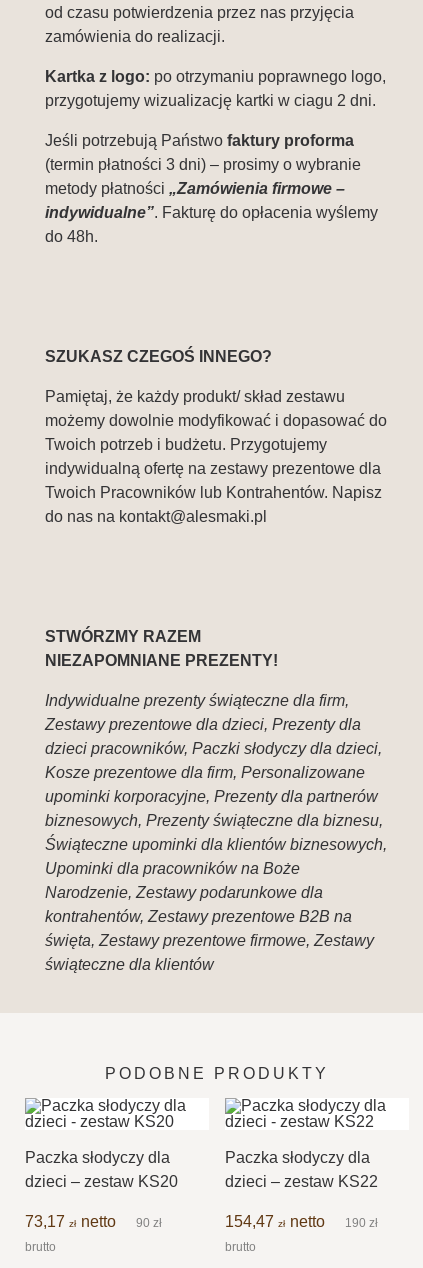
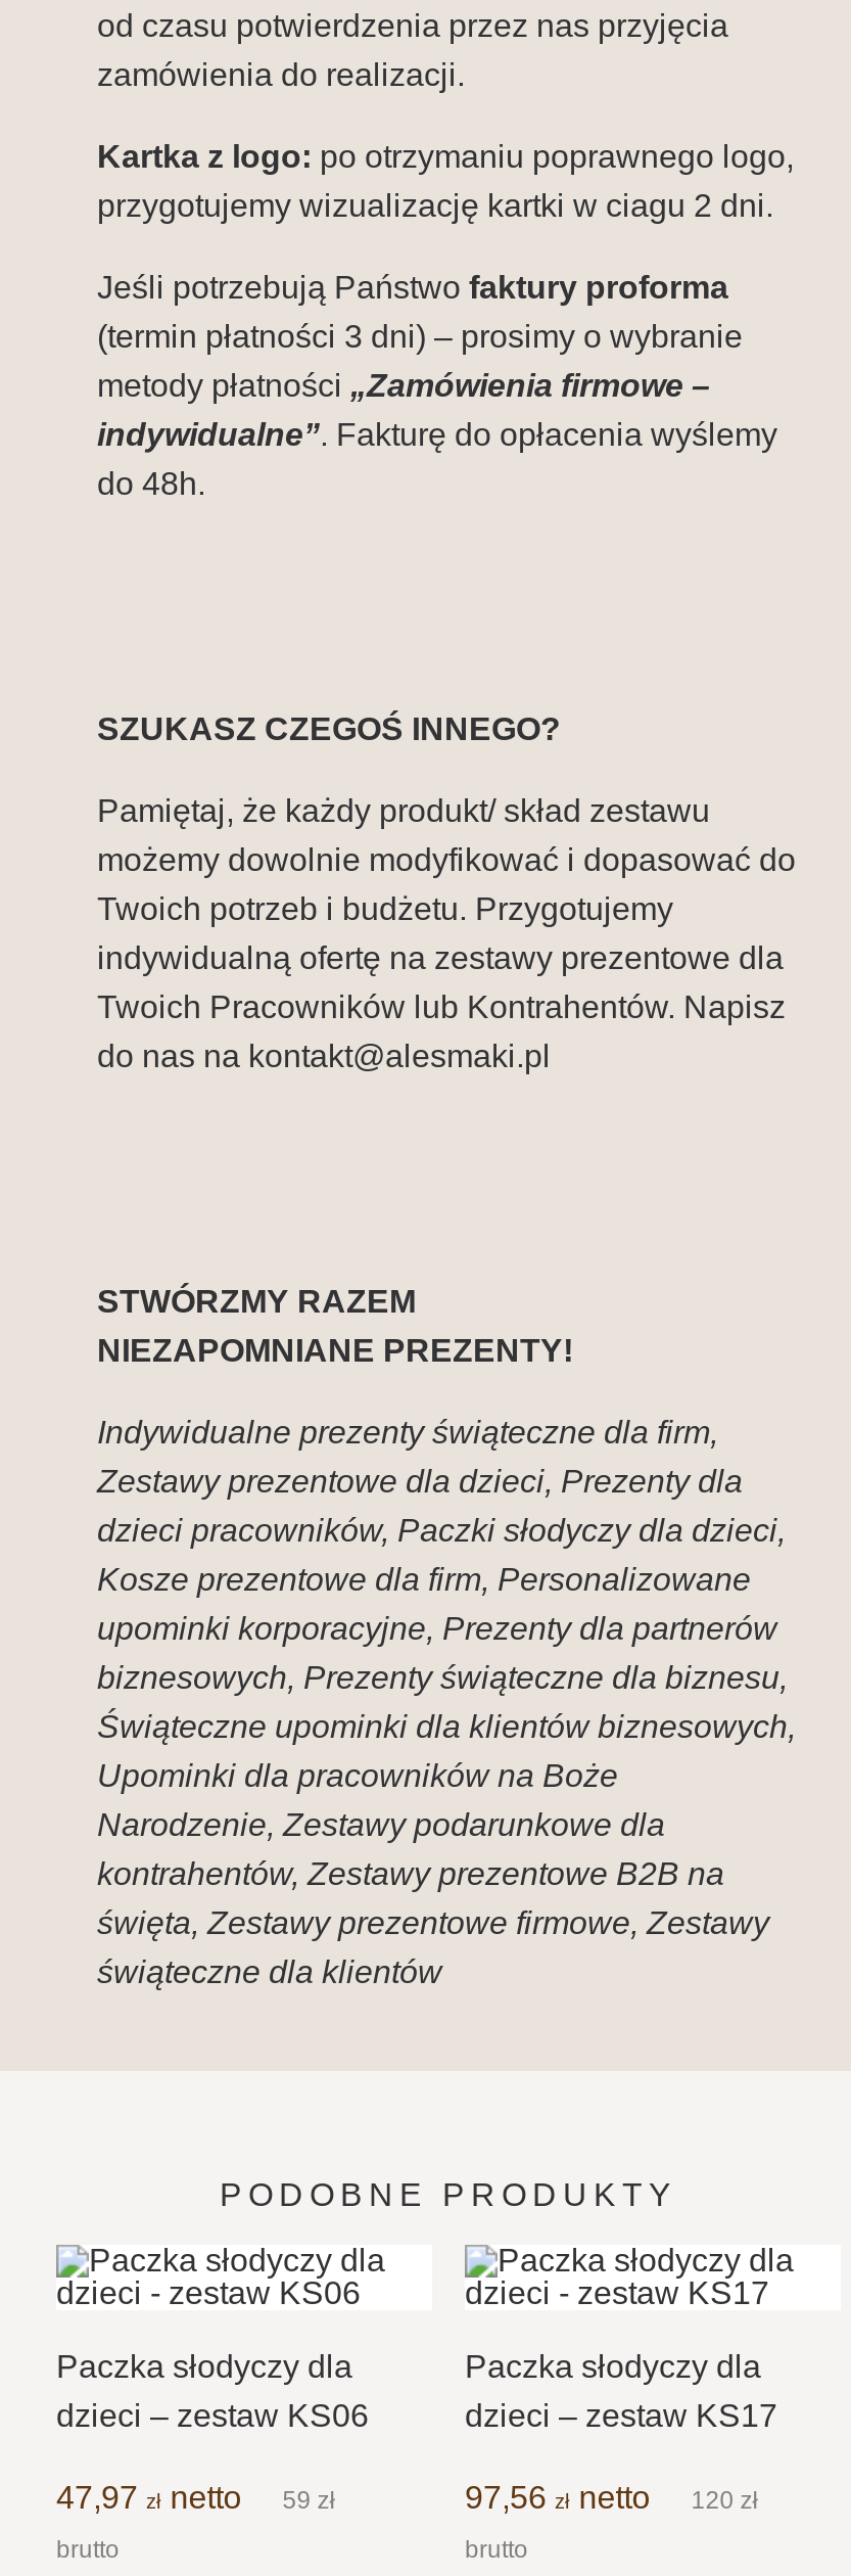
[25,1173,178,1190] dzieci – zestaw KS20 -> [56,2398,369,2433] dzieci – zestaw KS06
[225,1173,378,1190] dzieci – zestaw KS22 -> [465,2398,777,2433] dzieci – zestaw KS17
[25,1213,116,1230] 73,17 zł netto -> [56,2480,242,2515] 47,97 zł netto
[136,1216,162,1230] 90 zł -> [283,2486,336,2515] 59 zł
[225,1213,325,1230] 154,47 zł netto -> [465,2480,650,2515] 97,56 zł netto
[345,1216,378,1230] 190 zł -> [691,2486,759,2515] 120 zł

